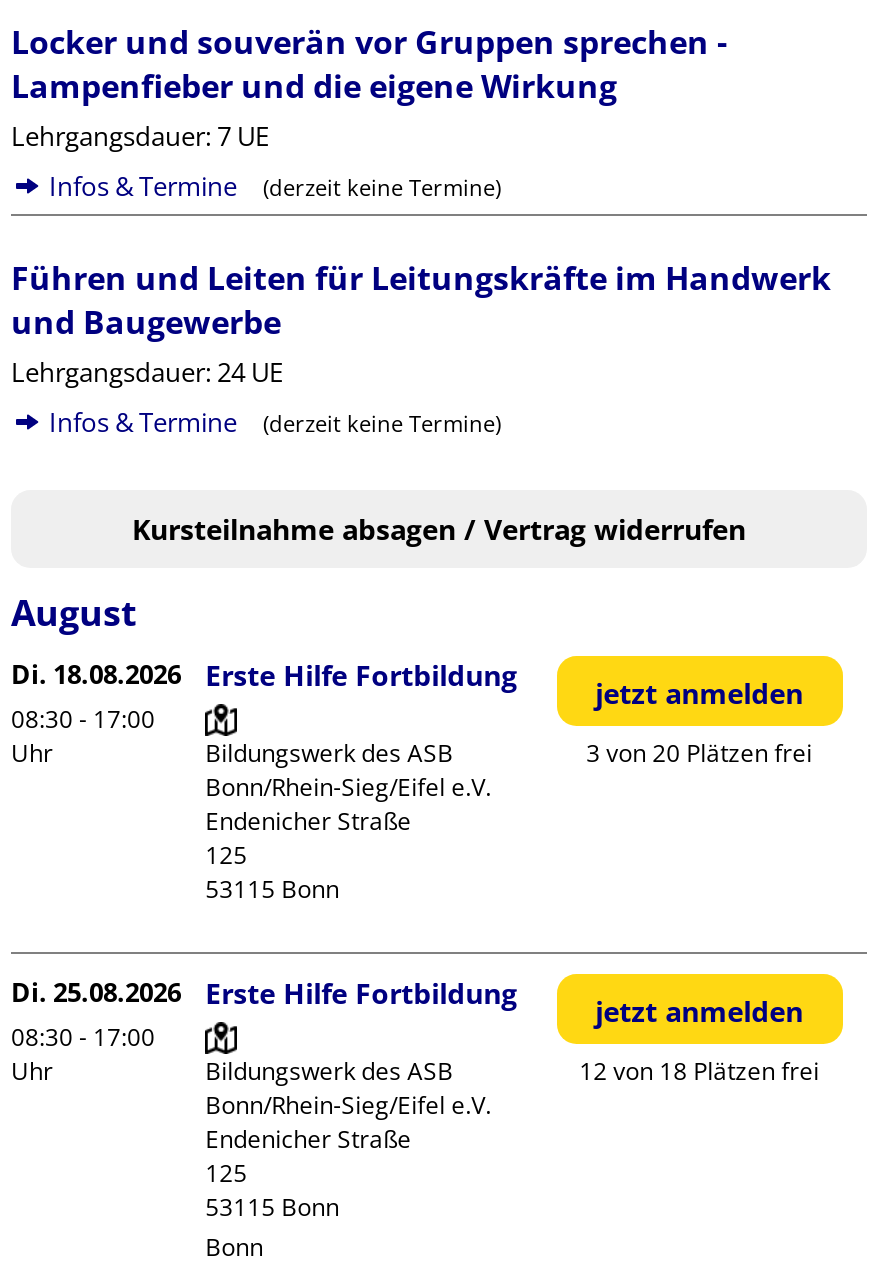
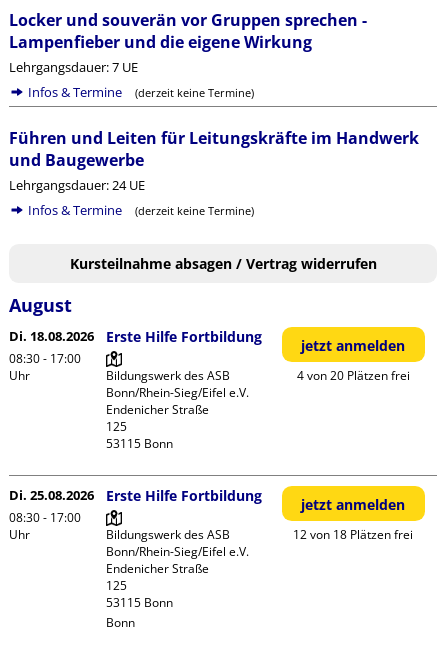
[586,735,812,769] 3 von 20 Plätzen frei -> [297,367,410,384] 4 von 20 Plätzen frei

